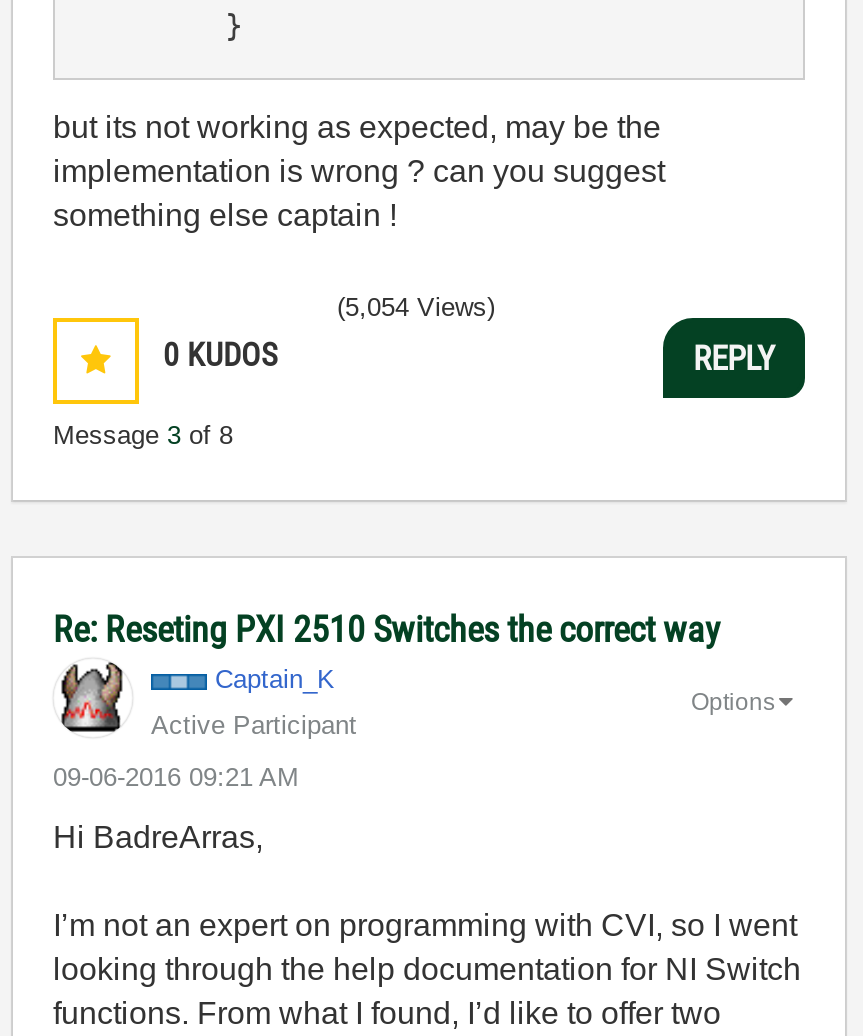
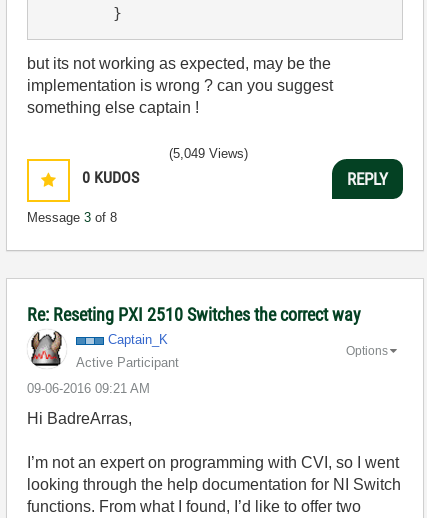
[337,292,495,322] (5,054 Views) -> [169,146,248,161] (5,049 Views)

